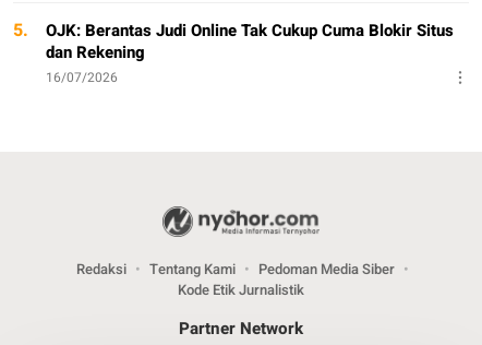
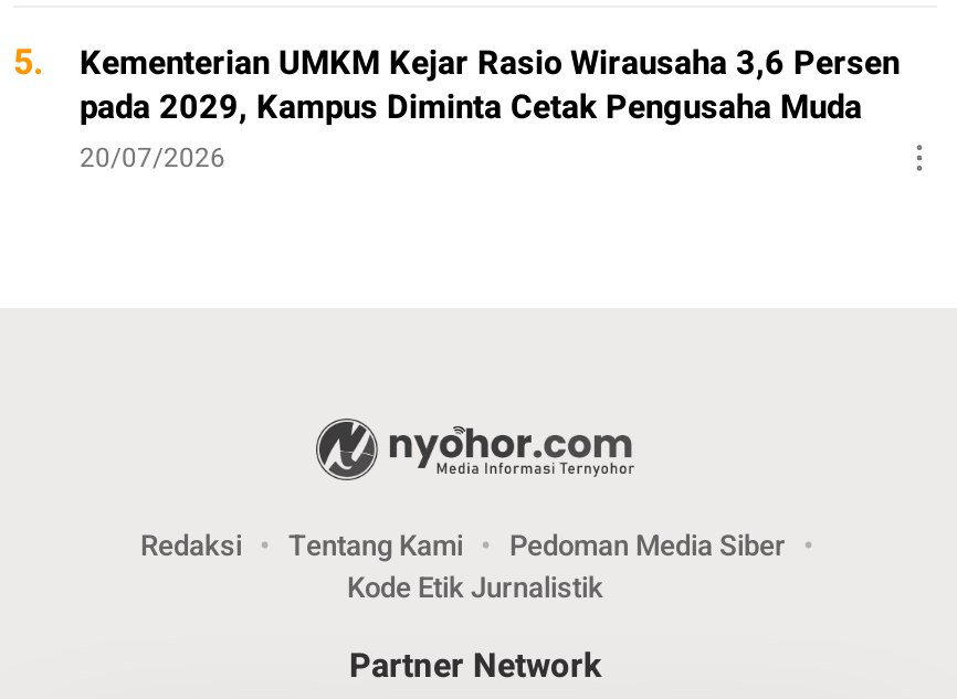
[46,18,454,87] OJK: Berantas Judi Online Tak Cukup Cuma Blokir Situs | dan Rekening | 16/07/2026 -> [80,38,900,177] Kementerian UMKM Kejar Rasio Wirausaha 3,6 Persen | pada 2029, Kampus Diminta Cetak Pengusaha Muda | 20/07/2026

